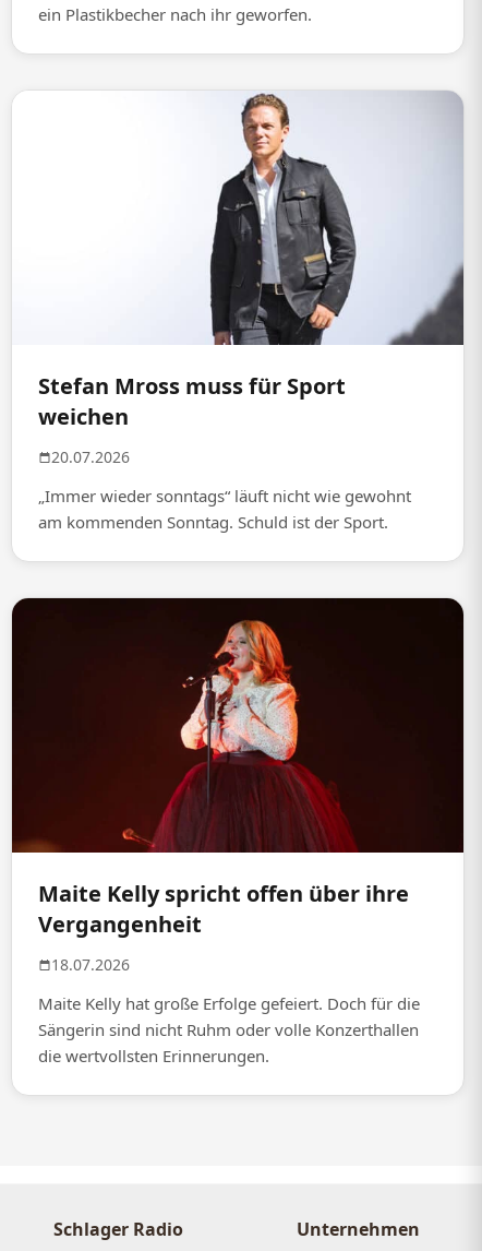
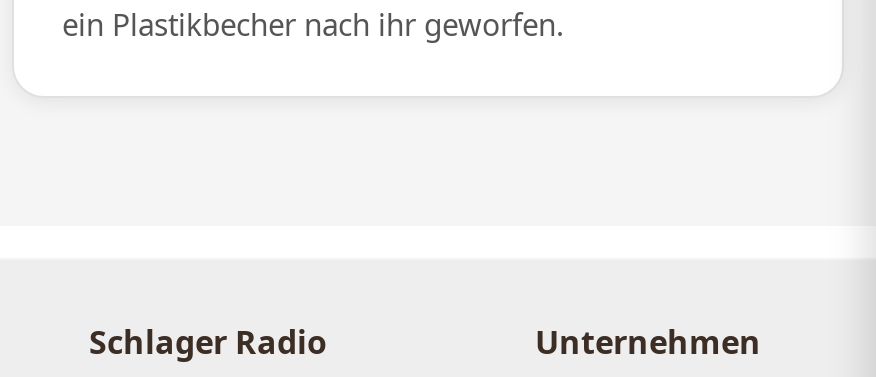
[38,92,411,532] [image] | Stefan Mross muss für Sport | weichen | 20.07.2026 | „Immer wieder sonntags“ läuft nicht wie gewohnt | am kommenden Sonntag. Schuld ist der Sport. -> none
[372,91,465,346] [image] -> none
[11,597,465,1067] [image] | Maite Kelly spricht offen über ihre | Vergangenheit | 18.07.2026 | Maite Kelly hat große Erfolge gefeiert. Doch für die | Sängerin sind nicht Ruhm oder volle Konzerthallen | die wertvollsten Erinnerungen. -> none

